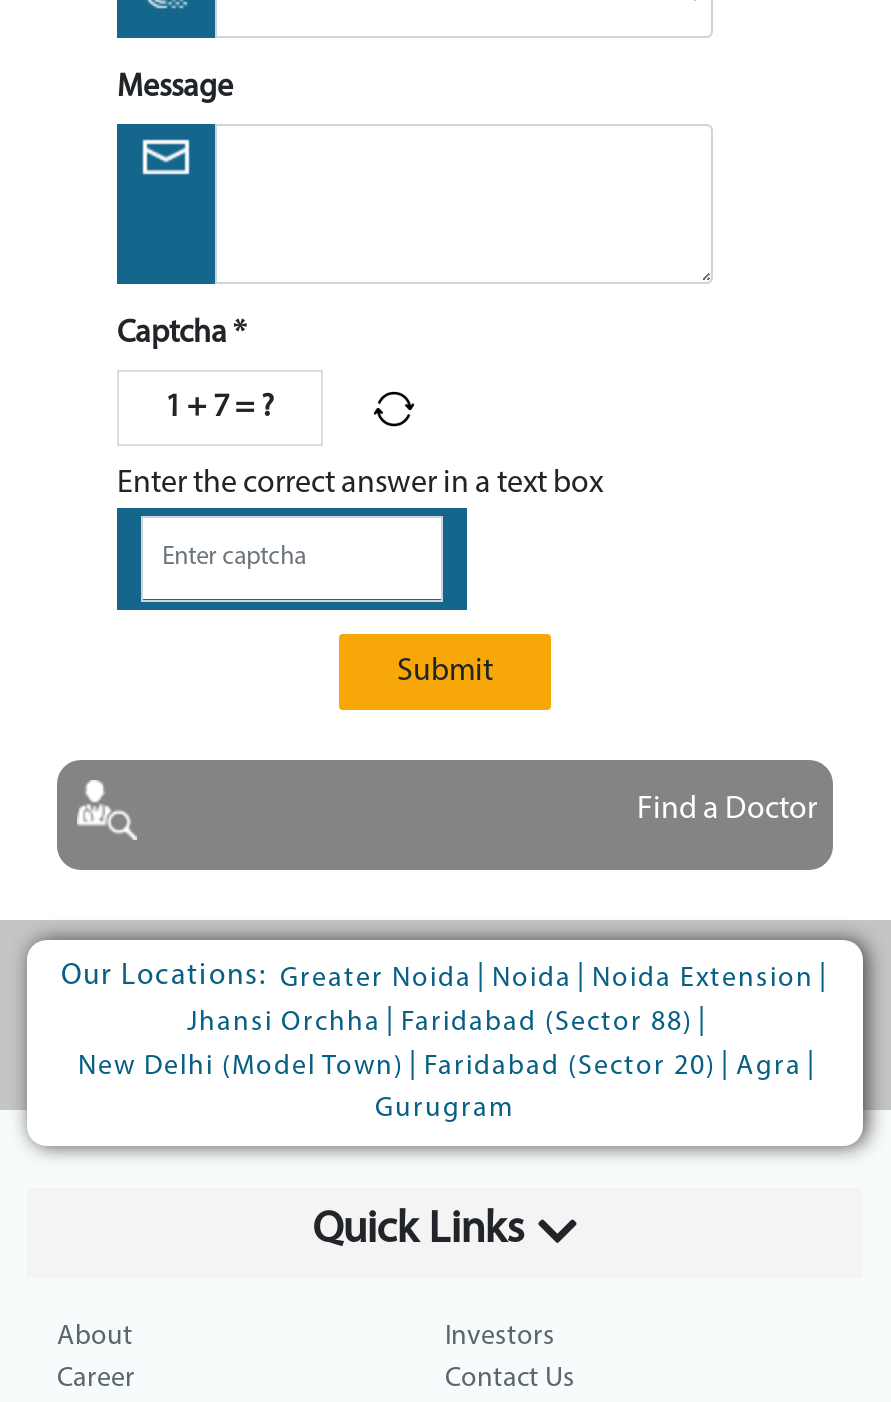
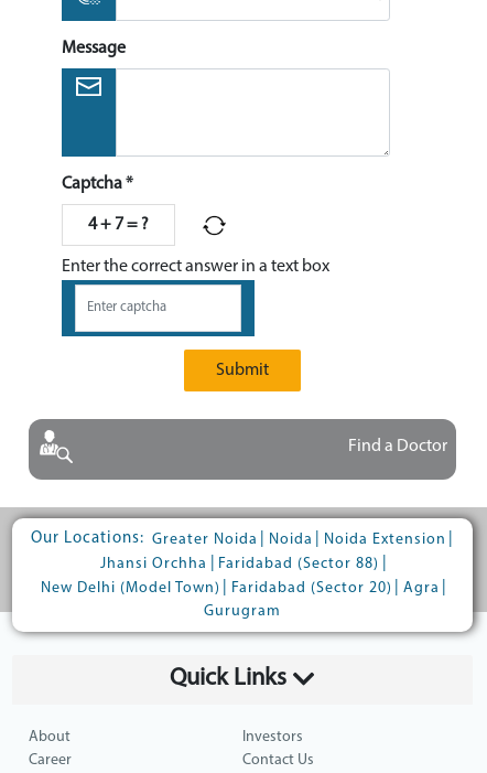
[165,393,275,425] 1 + 7 = ? -> [88,216,149,234] 4 + 7 = ?

